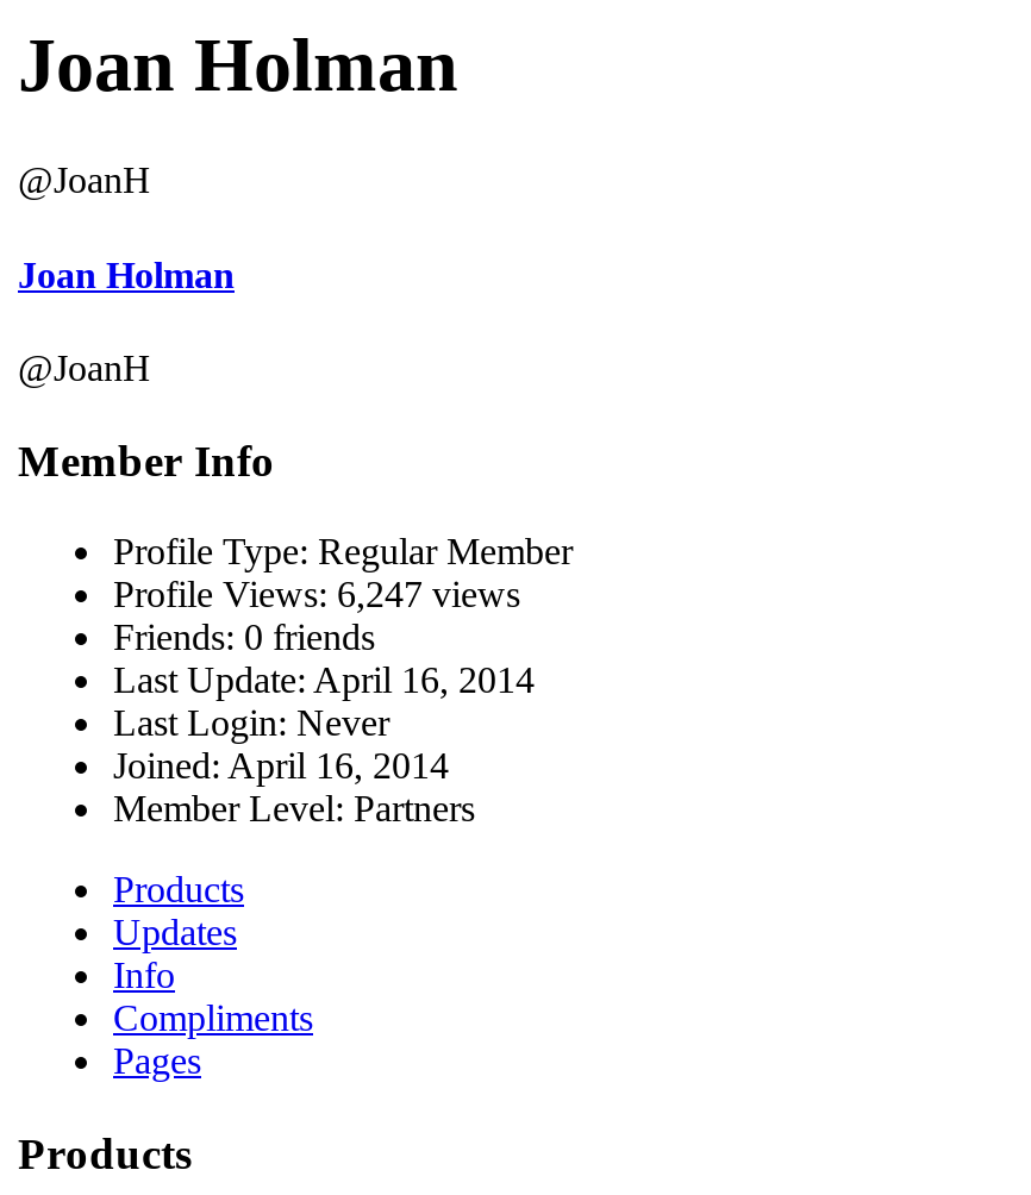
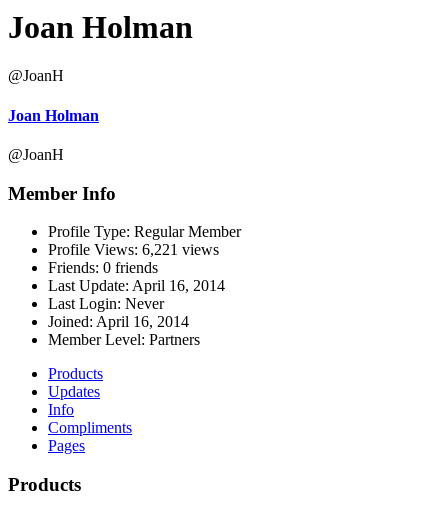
[113,575,520,615] Profile Views: 6,247 views -> [48,241,219,258] Profile Views: 6,221 views

